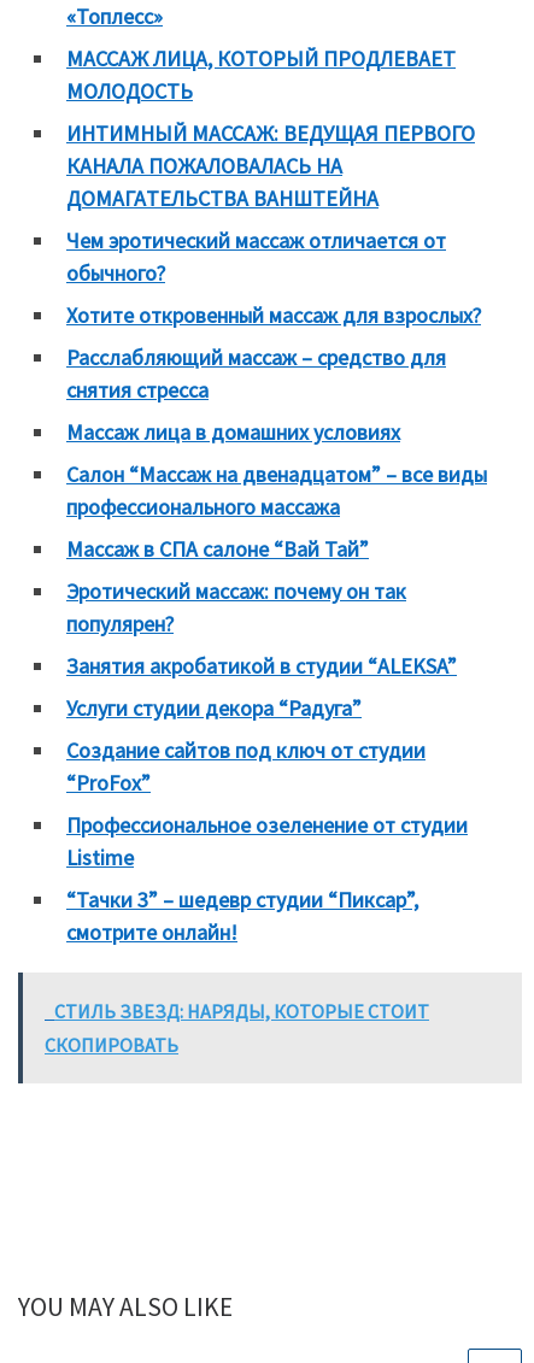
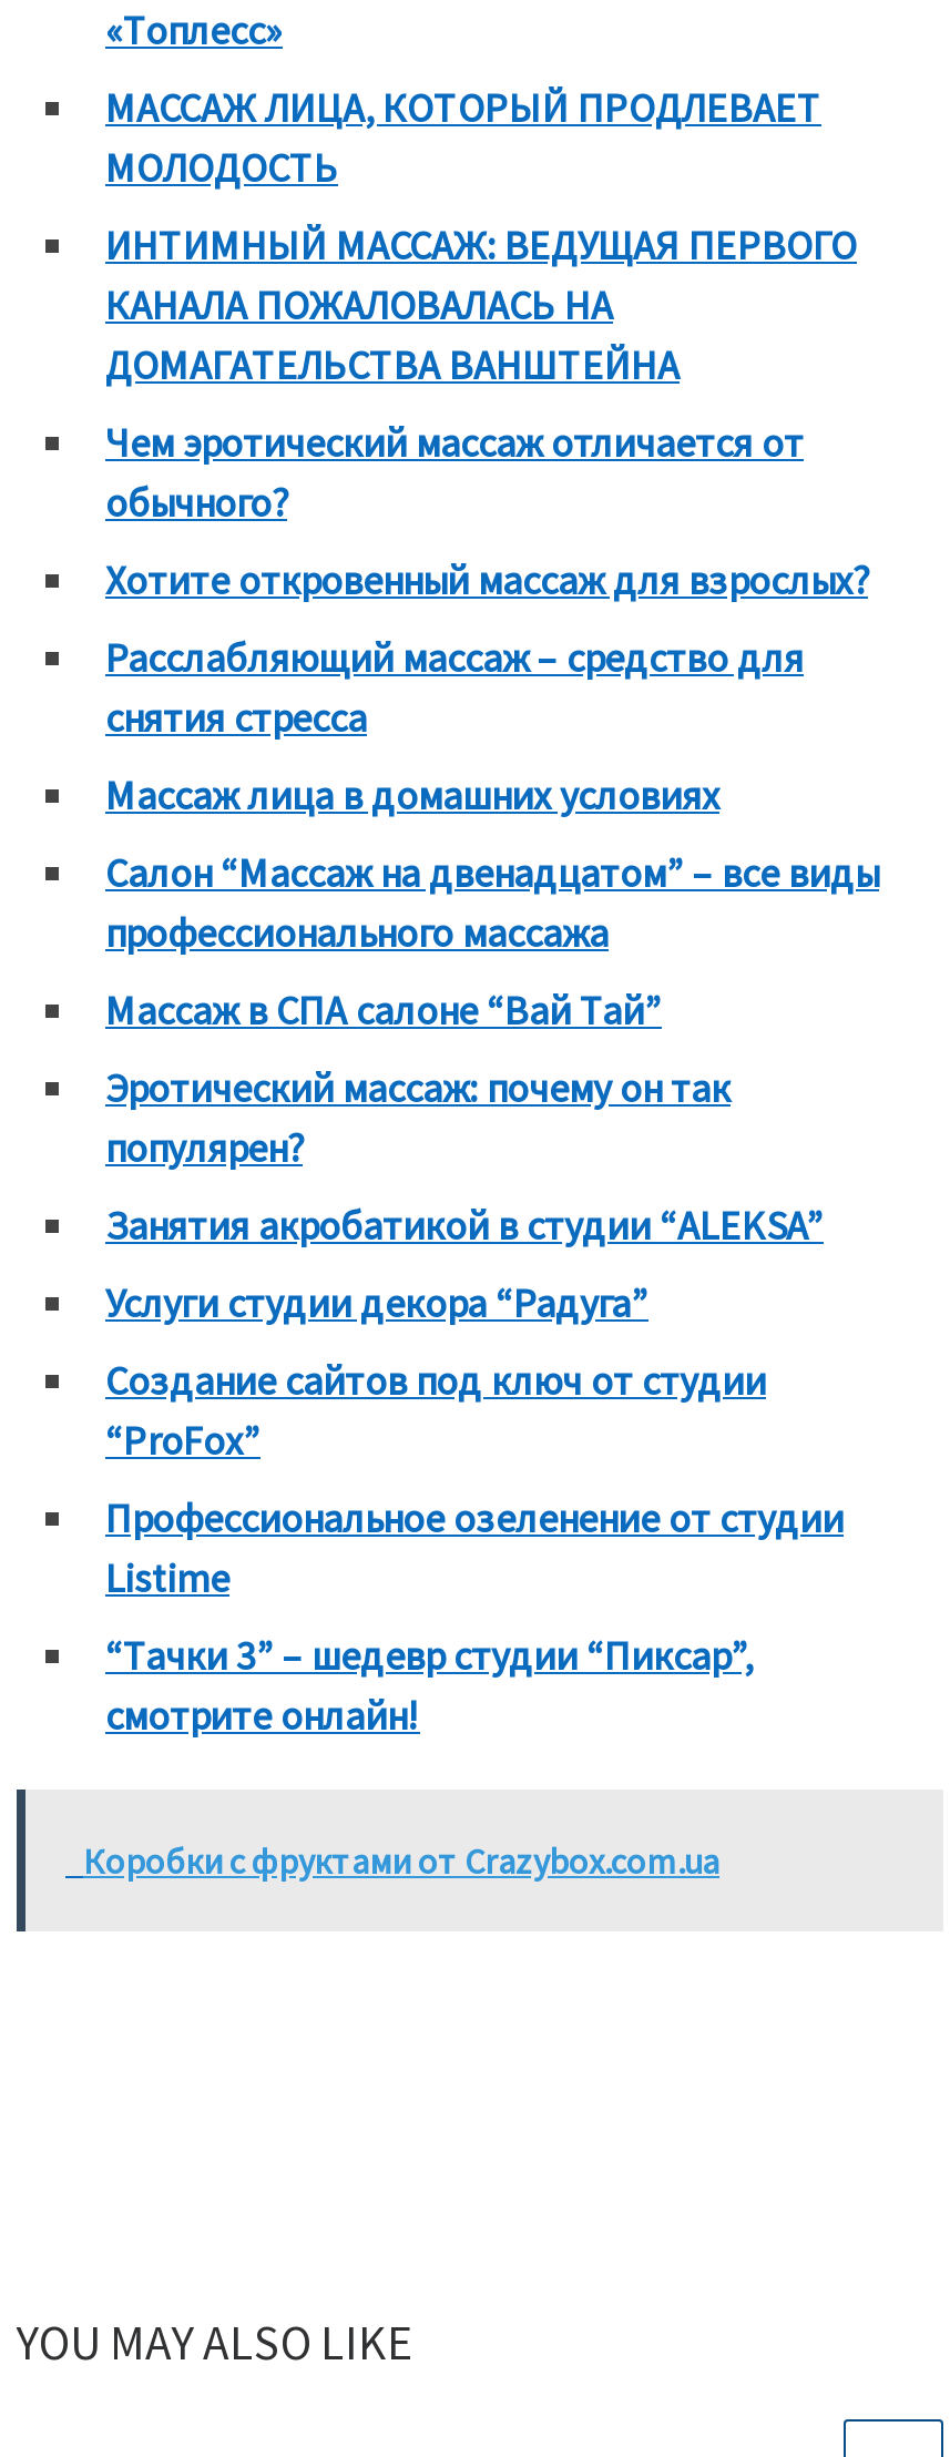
[45,999,429,1057] СТИЛЬ ЗВЕЗД: НАРЯДЫ, КОТОРЫЕ СТОИТ | СКОПИРОВАТЬ -> [83,1838,719,1882] Коробки с фруктами от Crazybox.com.ua

